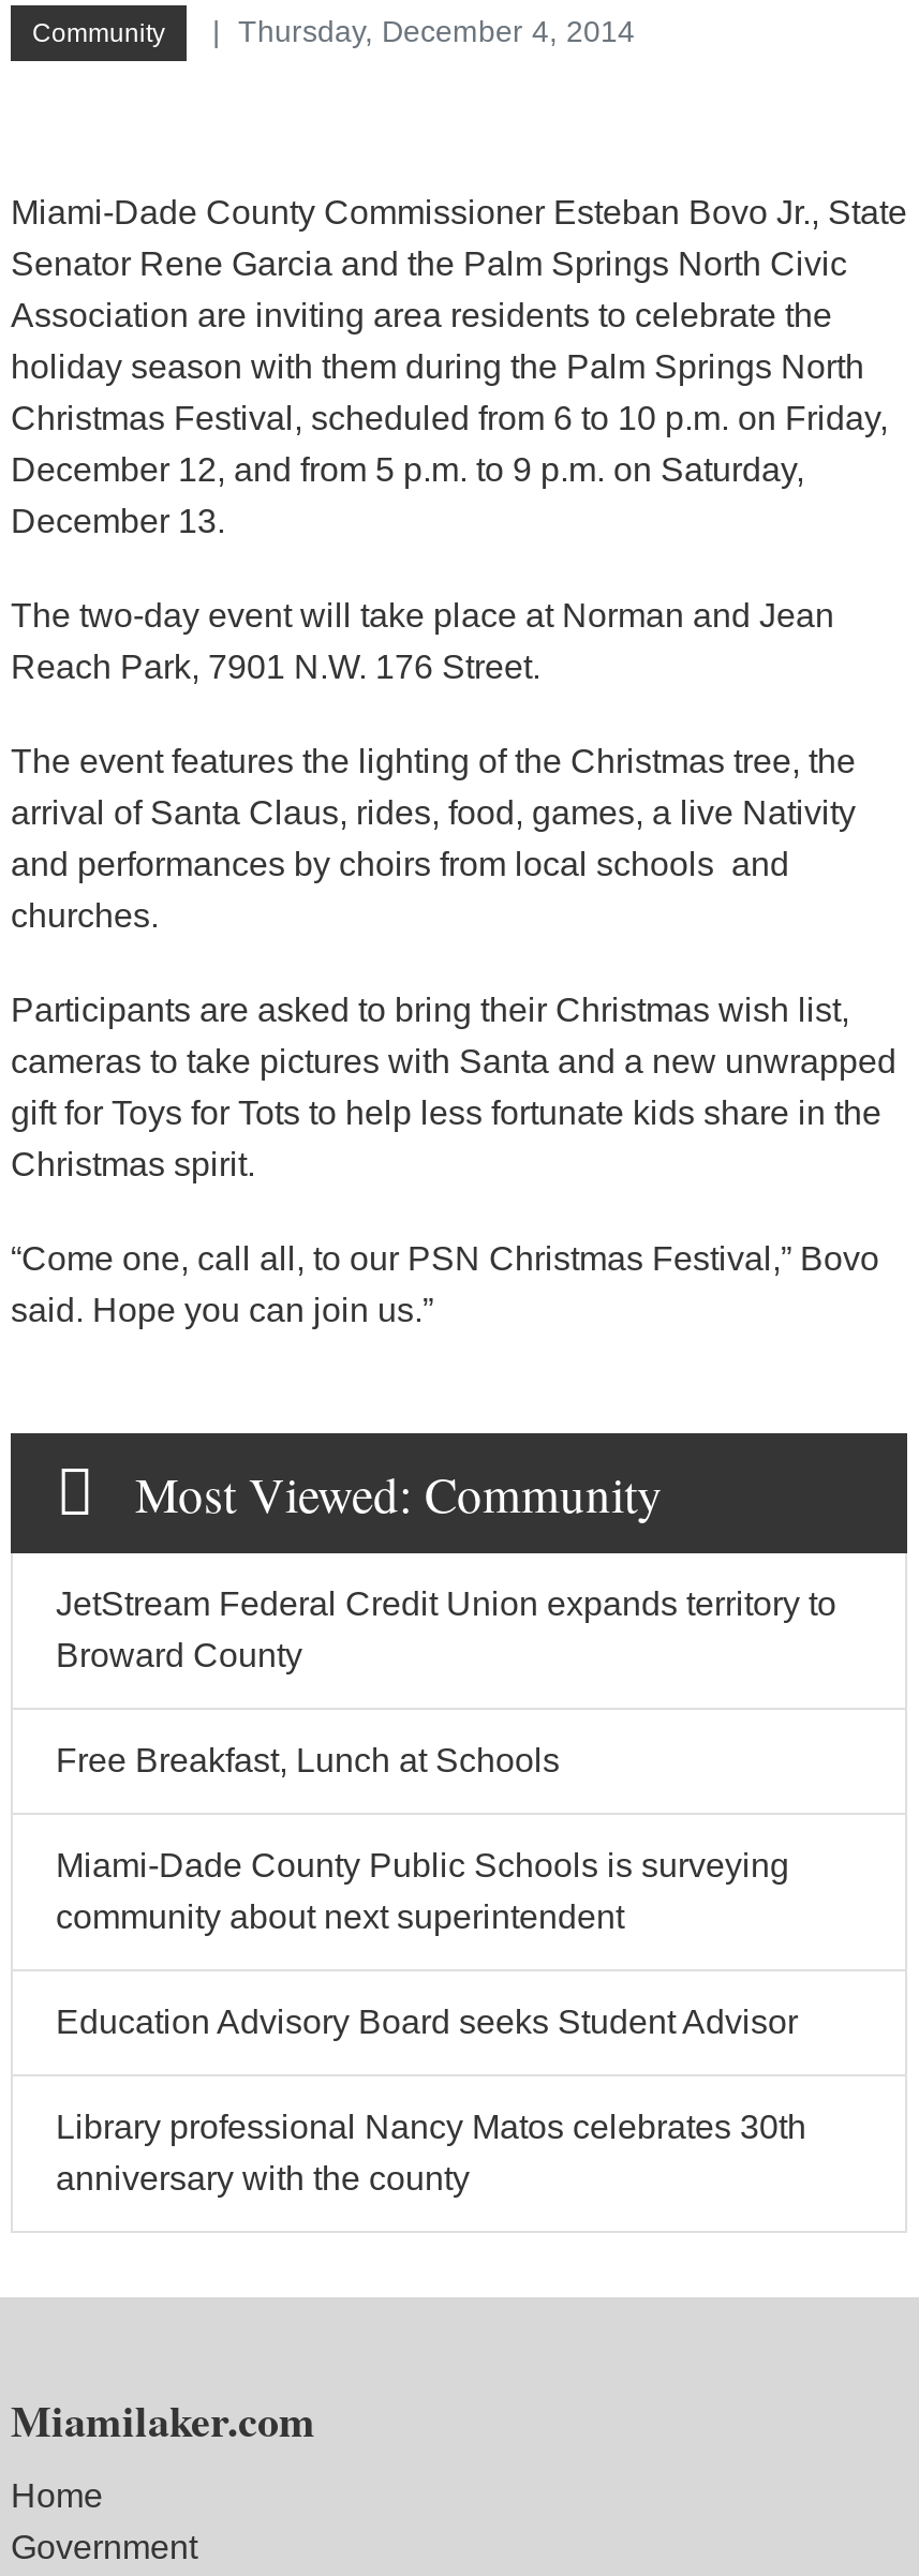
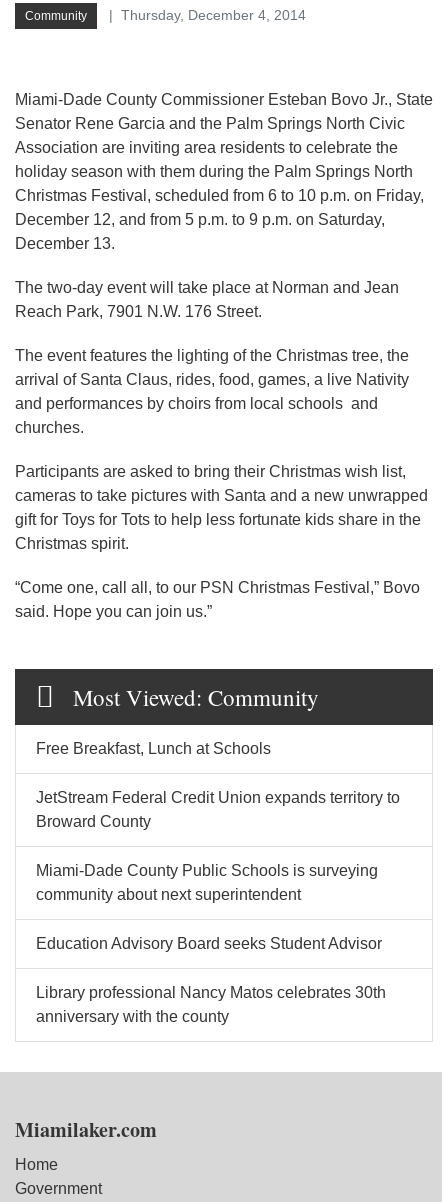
moved [56,1585,836,1673] -> [36,789,400,830]: JetStream Federal Credit Union expands territory to | Broward County
moved [56,1742,560,1778] -> [36,740,271,757]: Free Breakfast, Lunch at Schools

